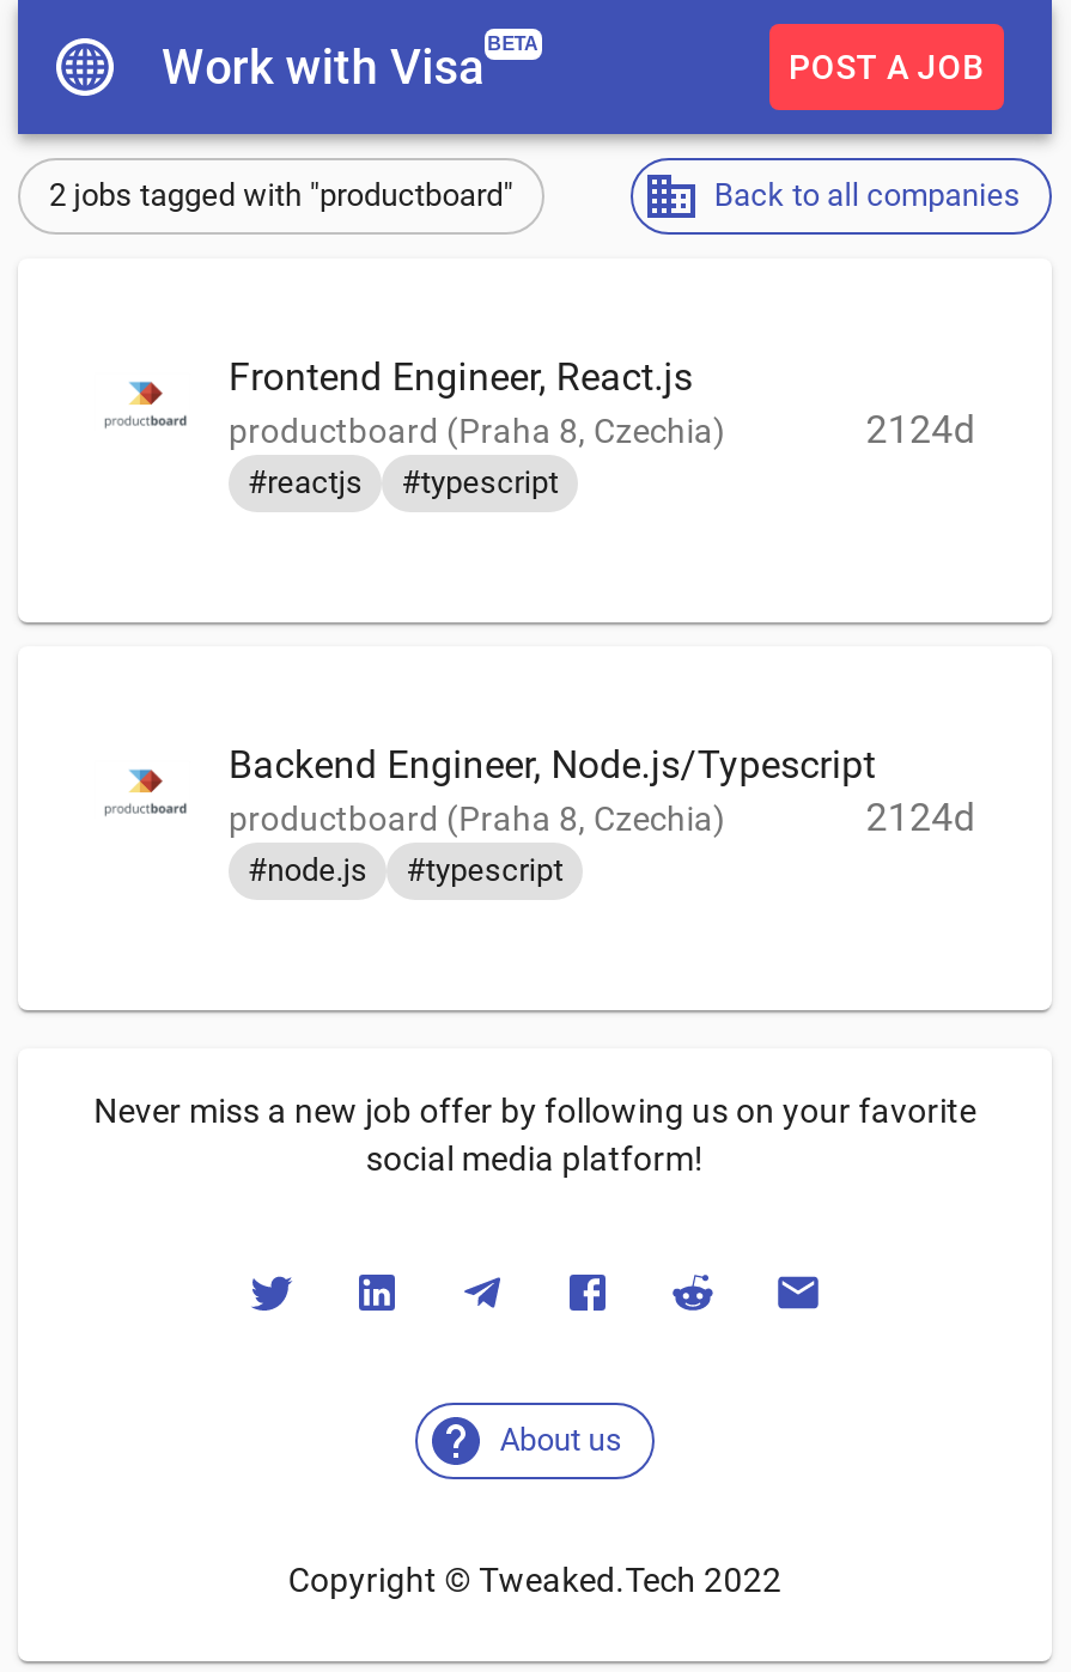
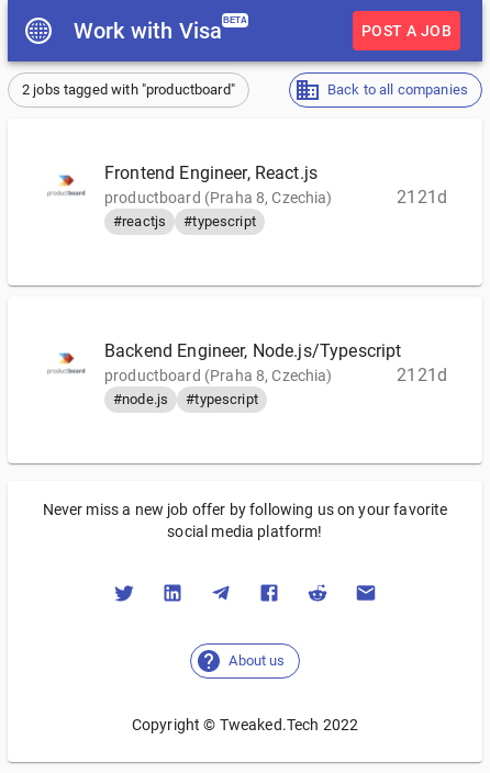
[866,407,975,452] 2124d -> [397,187,447,208] 2121d
[866,795,975,840] 2124d -> [397,365,447,385] 2121d

